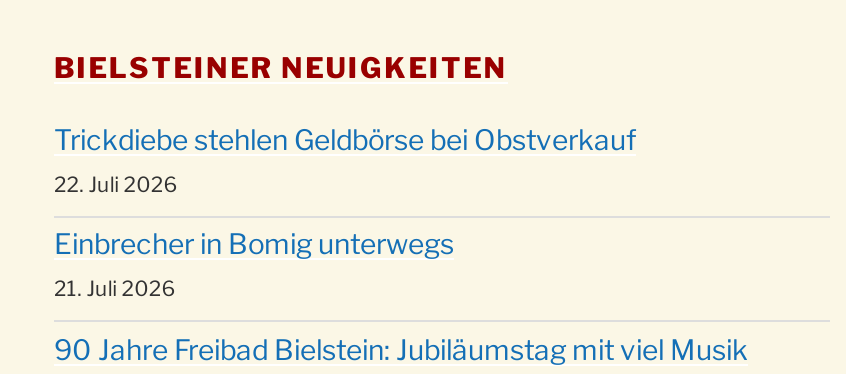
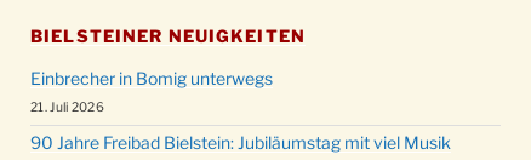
[54,121,636,197] Trickdiebe stehlen Geldbörse bei Obstverkauf | 22. Juli 2026 -> none

